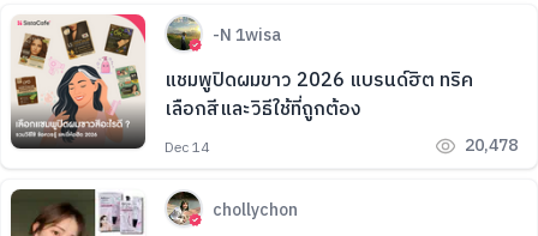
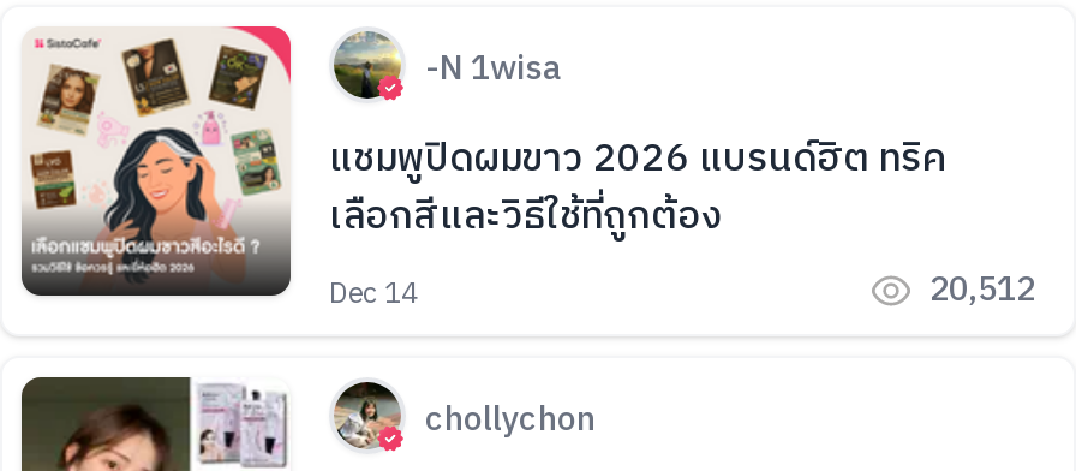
[465,132,517,159] 20,478 -> [929,262,1035,317] 20,512

